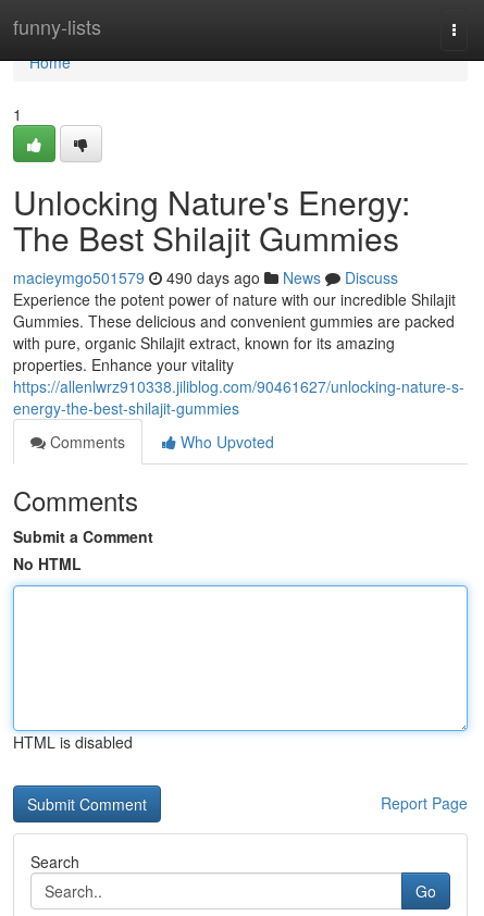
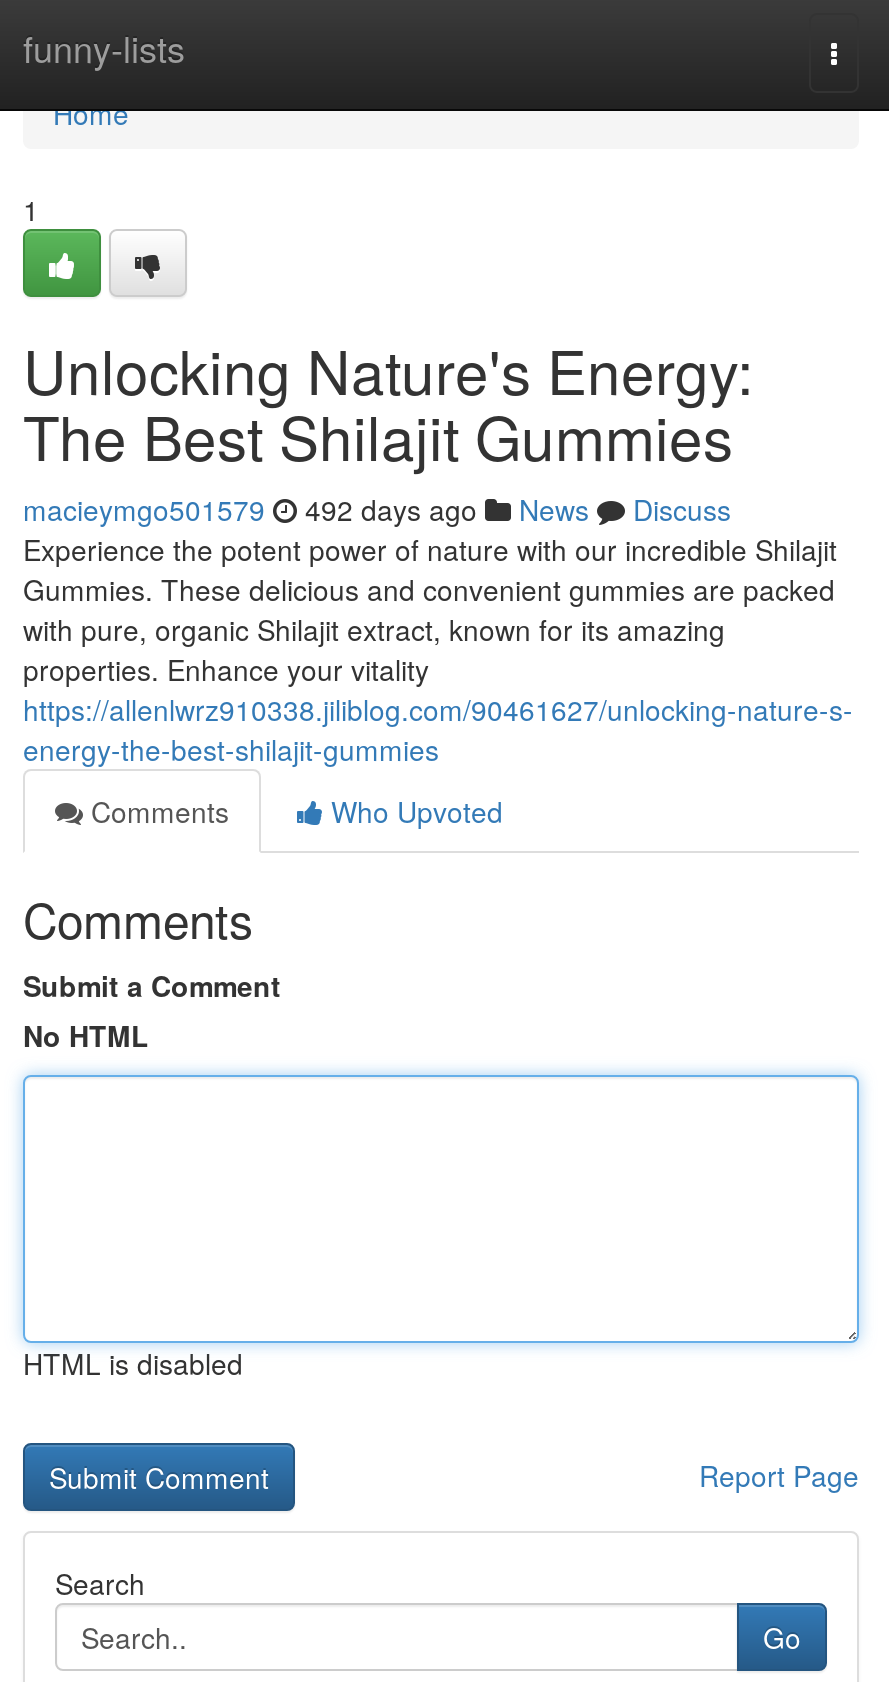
[13,267,398,288] macieymgo501579 490 days ago News Discuss -> [23,489,731,529] macieymgo501579 492 days ago News Discuss

